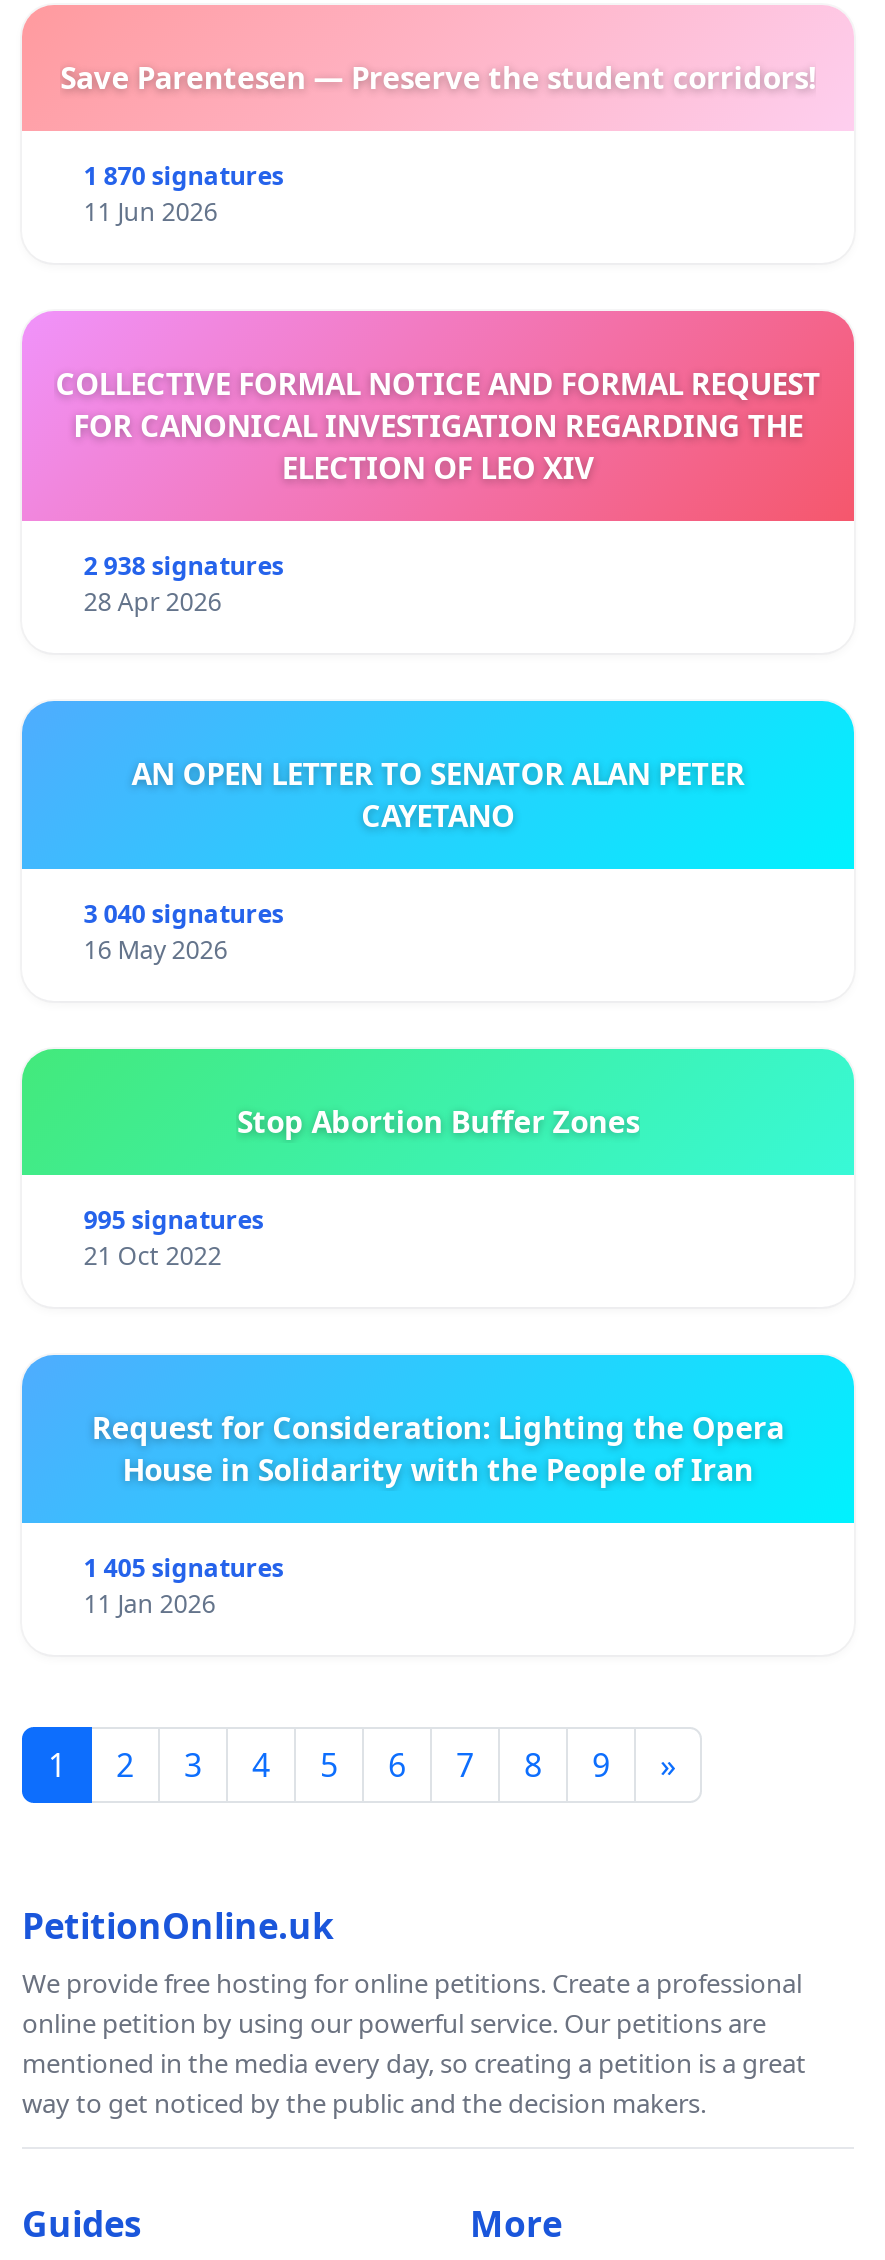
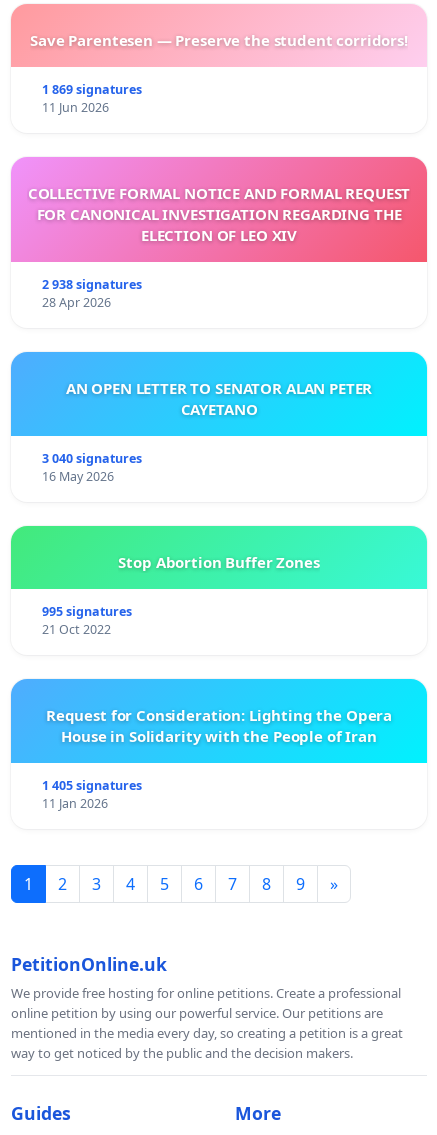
[84,159,284,193] 1 870 signatures -> [42,81,142,98] 1 869 signatures

